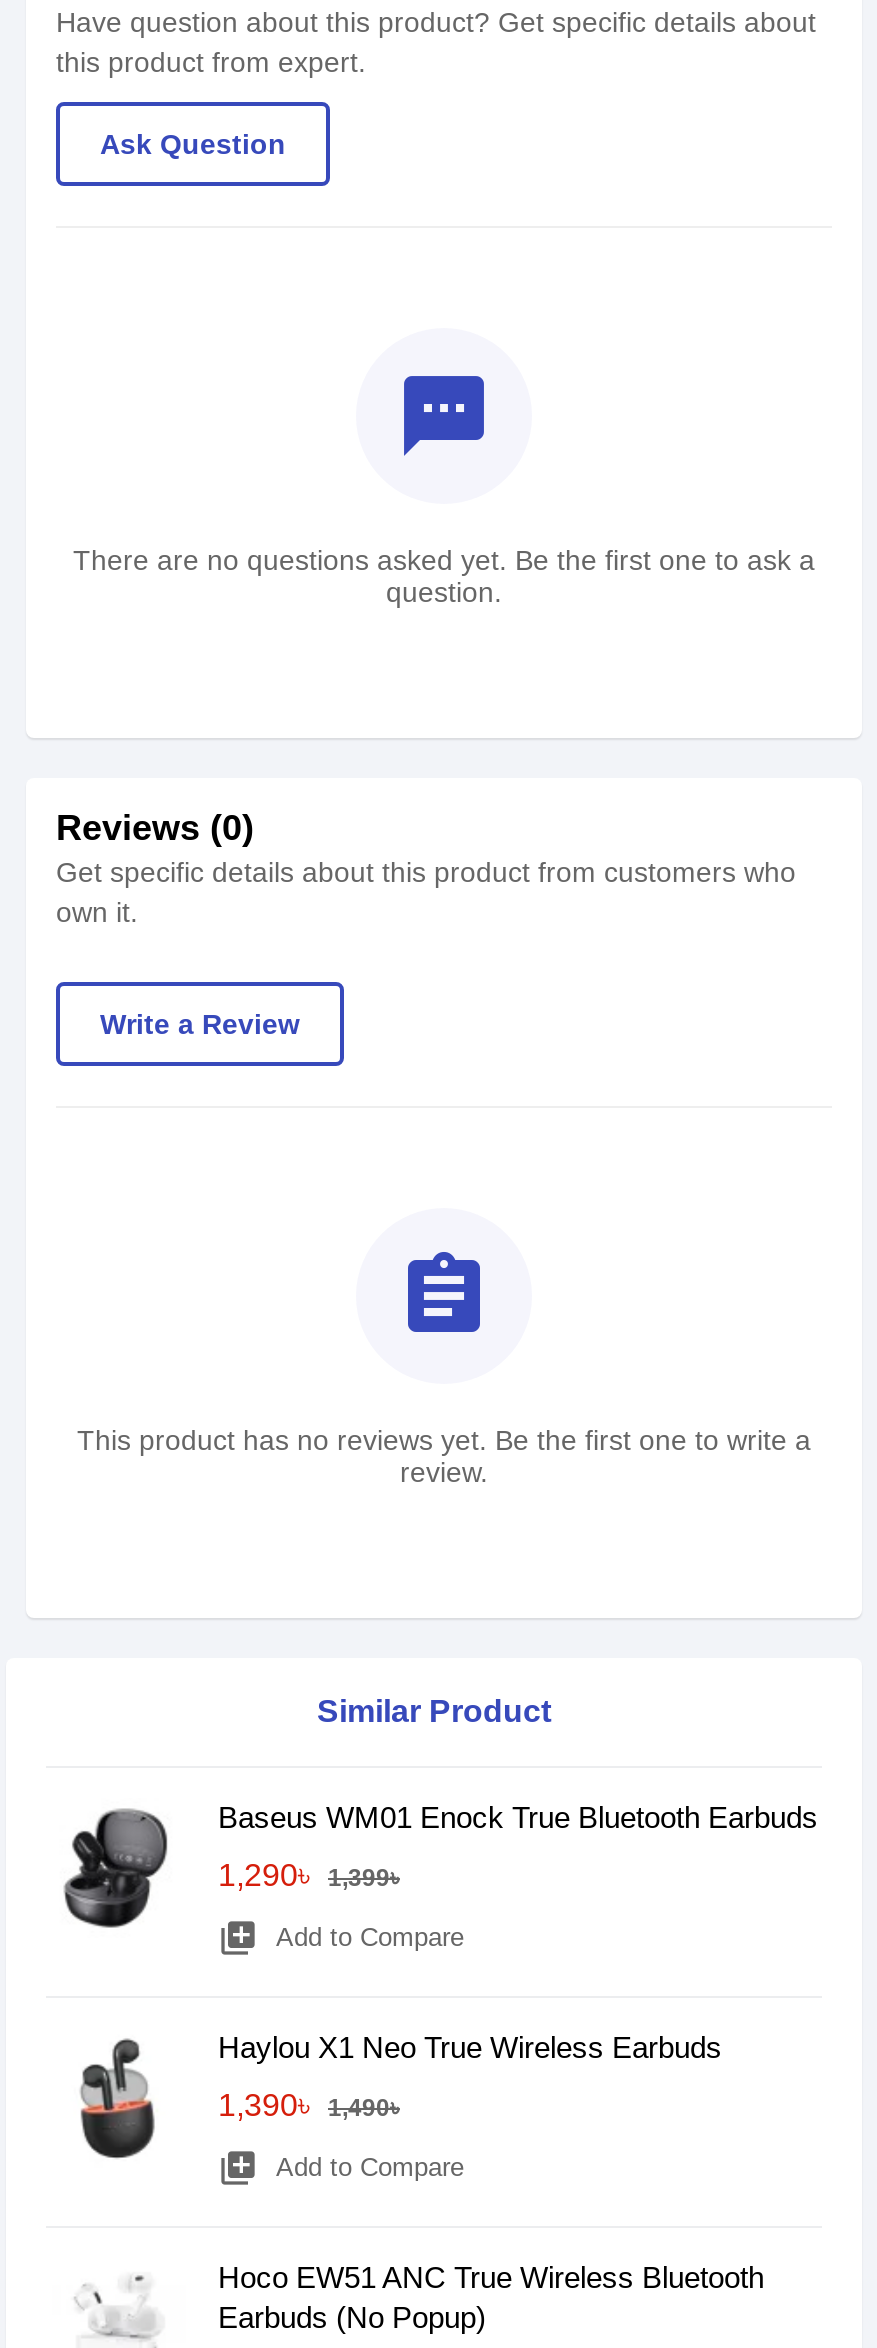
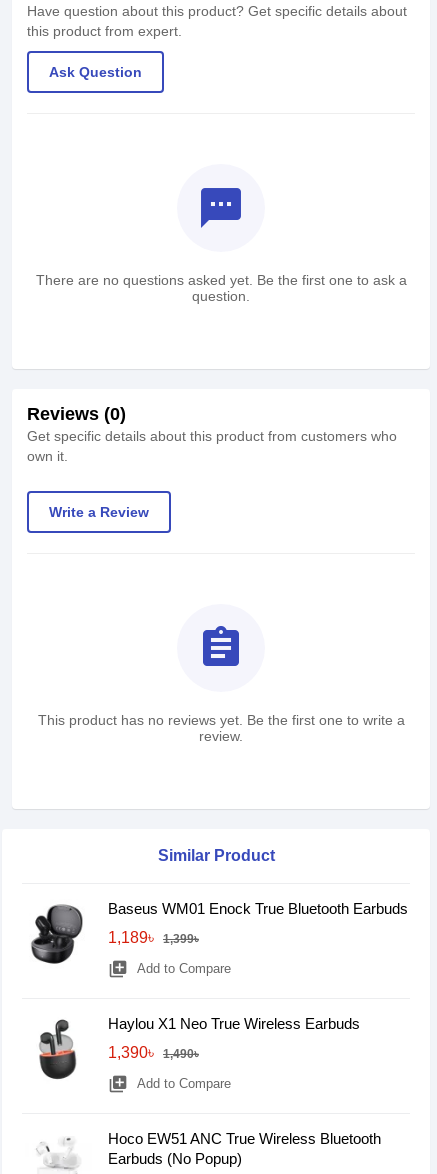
[218,1858,400,1892] 1,290৳ 1,399৳ -> [108,929,199,946] 1,189৳ 1,399৳

